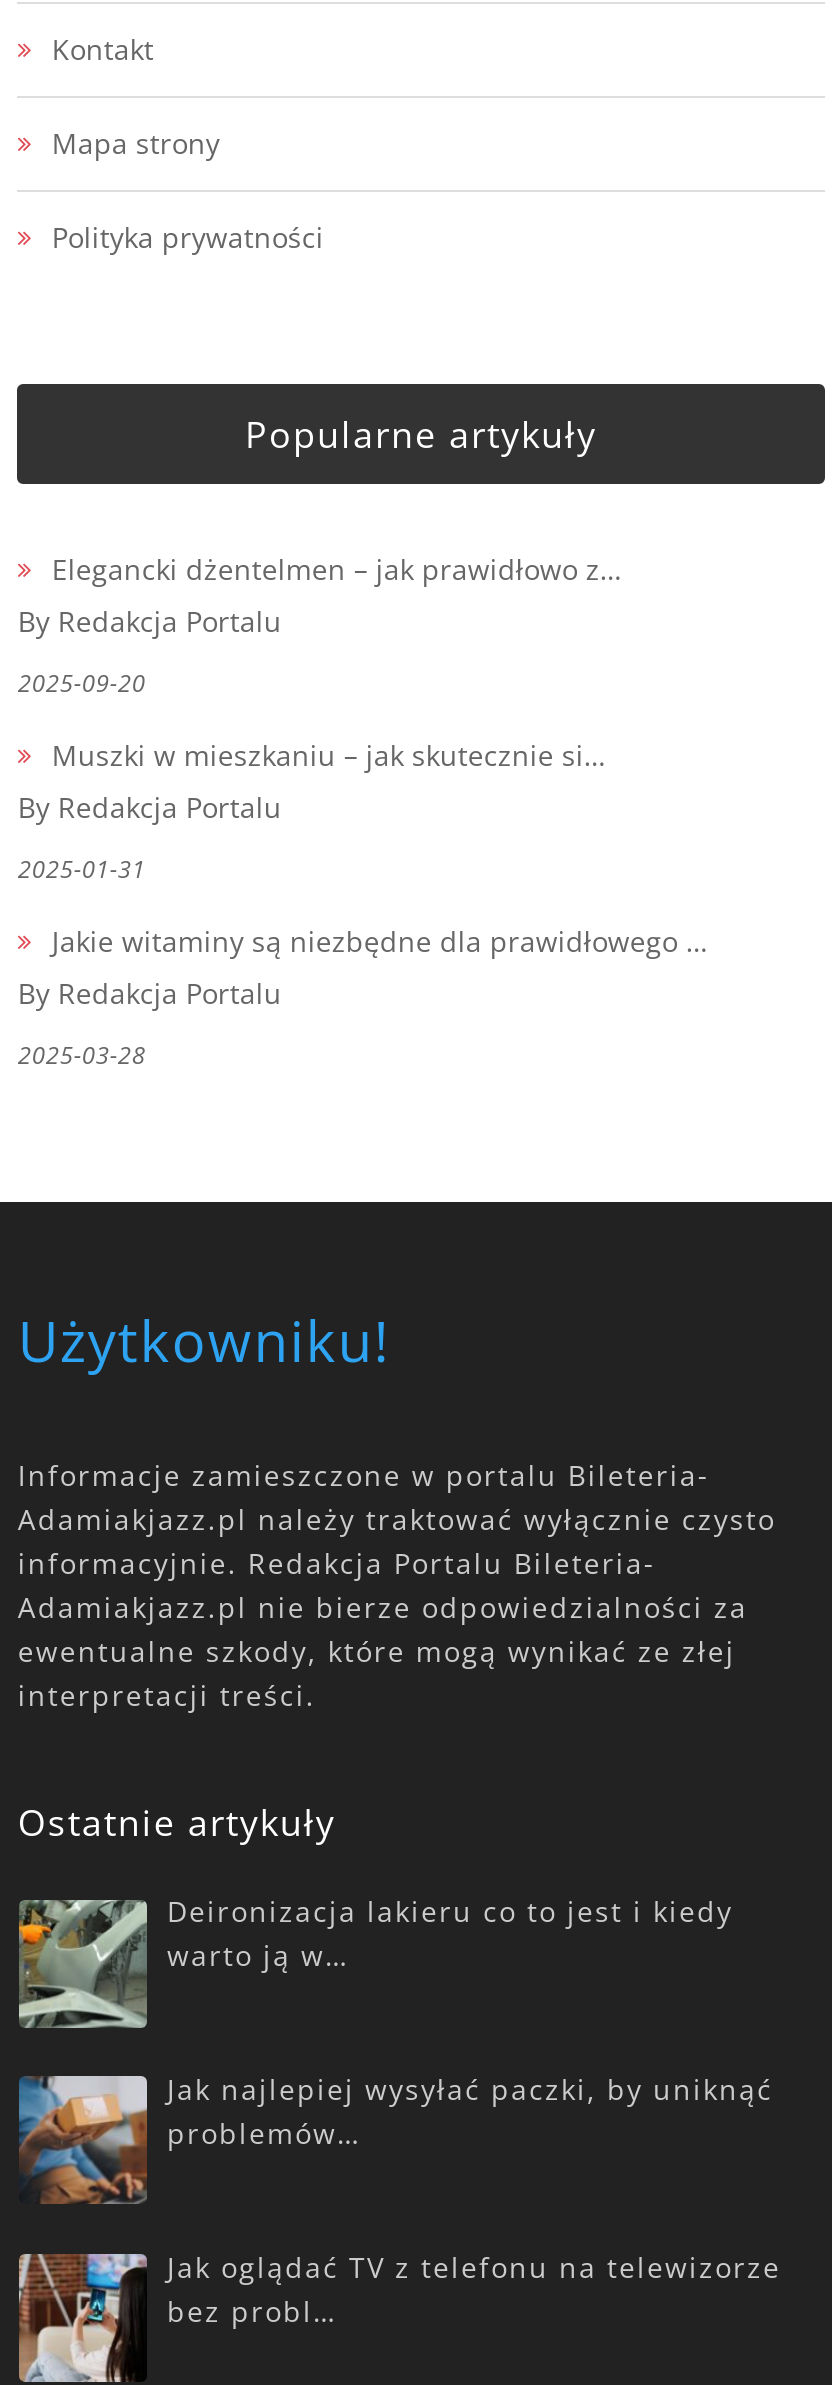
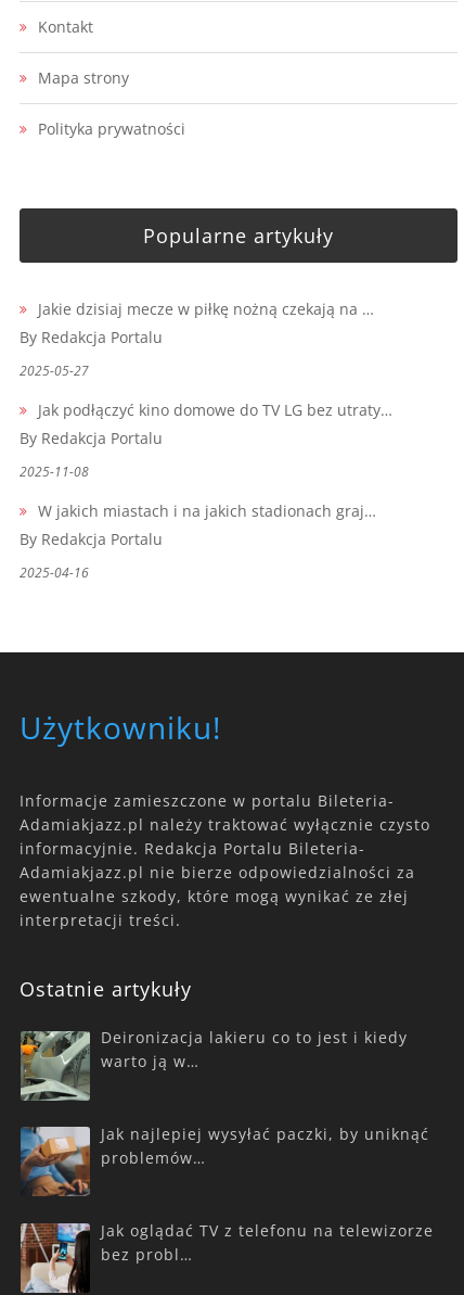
[52,550,622,588] Elegancki dżentelmen – jak prawidłowo z… -> [38,298,374,319] Jakie dzisiaj mecze w piłkę nożną czekają na …
[18,666,146,700] 2025-09-20 -> [20,361,89,380] 2025-05-27
[52,736,606,774] Muszki w mieszkaniu – jak skutecznie si… -> [38,399,393,420] Jak podłączyć kino domowe do TV LG bez utraty…
[18,852,146,886] 2025-01-31 -> [20,462,89,481] 2025-11-08
[52,922,708,960] Jakie witaminy są niezbędne dla prawidłowego … -> [38,500,377,521] W jakich miastach i na jakich stadionach graj…
[18,1038,146,1072] 2025-03-28 -> [20,563,89,582] 2025-04-16

